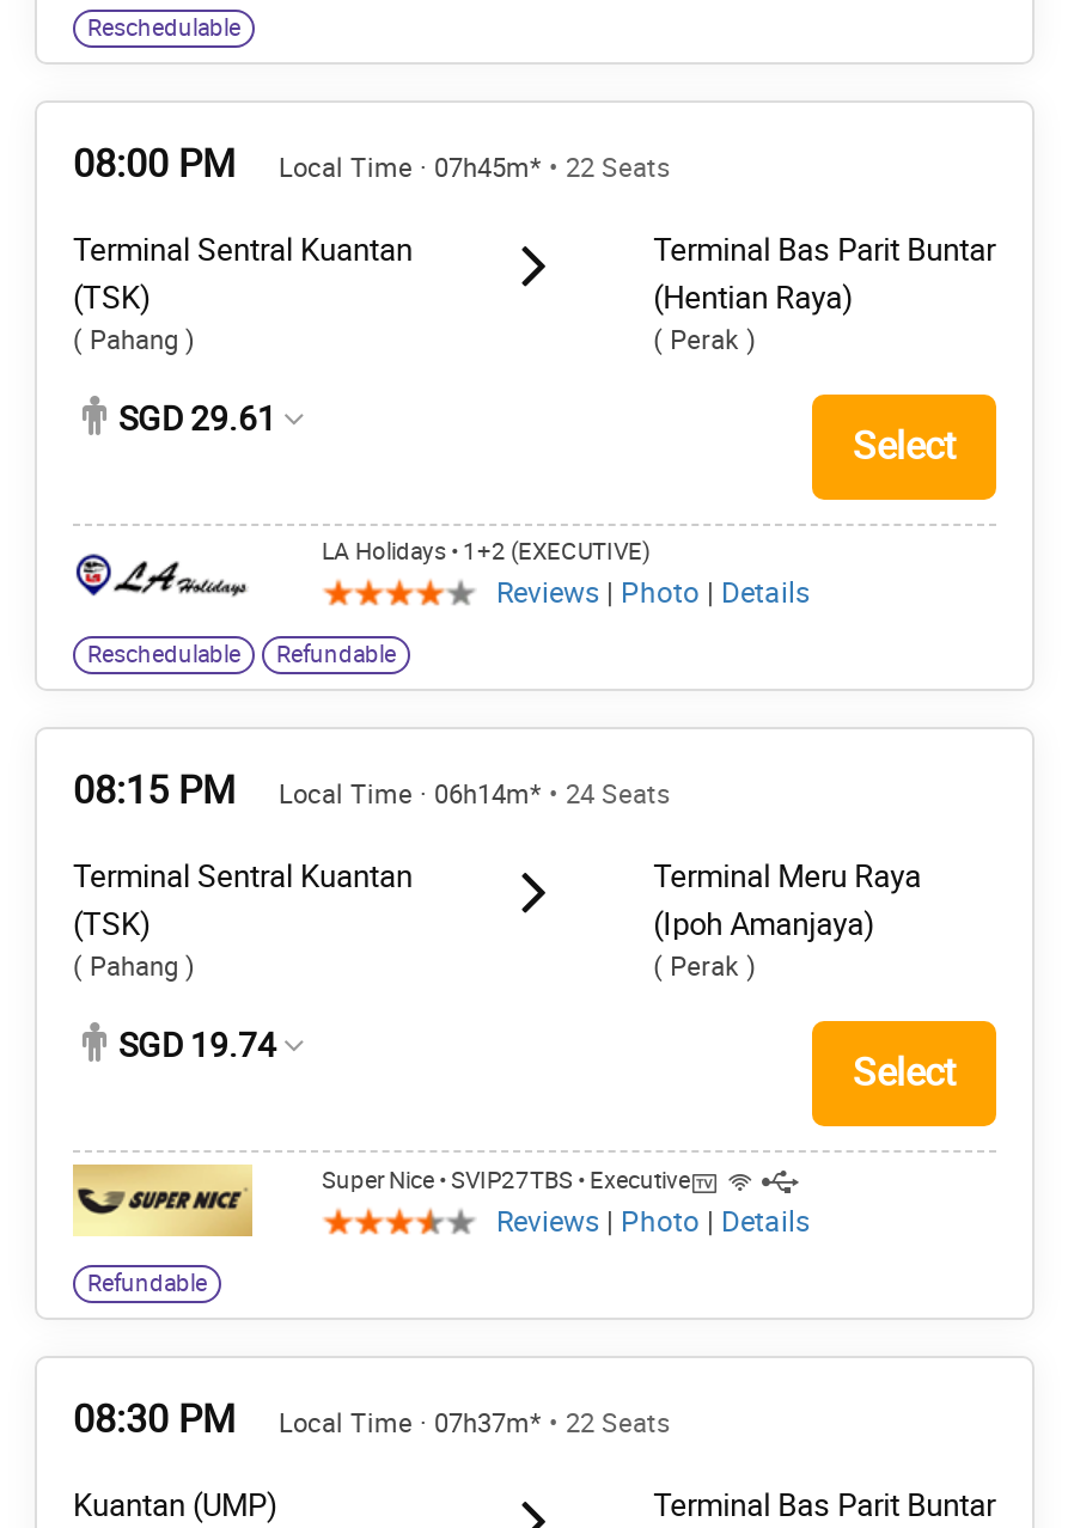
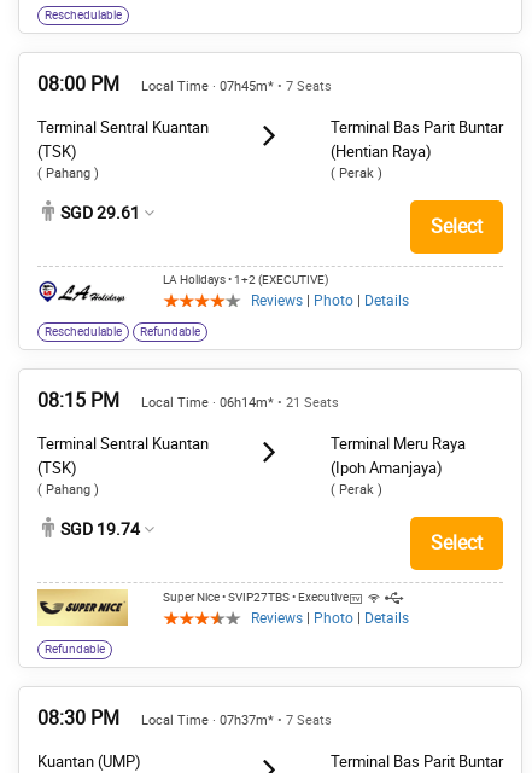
[279,153,671,184] Local Time · 07h45m* • 22 Seats -> [141,79,332,94] Local Time · 07h45m* • 7 Seats
[279,780,671,811] Local Time · 06h14m* • 24 Seats -> [141,395,339,411] Local Time · 06h14m* • 21 Seats
[279,1408,671,1440] Local Time · 07h37m* • 22 Seats -> [141,713,332,728] Local Time · 07h37m* • 7 Seats

